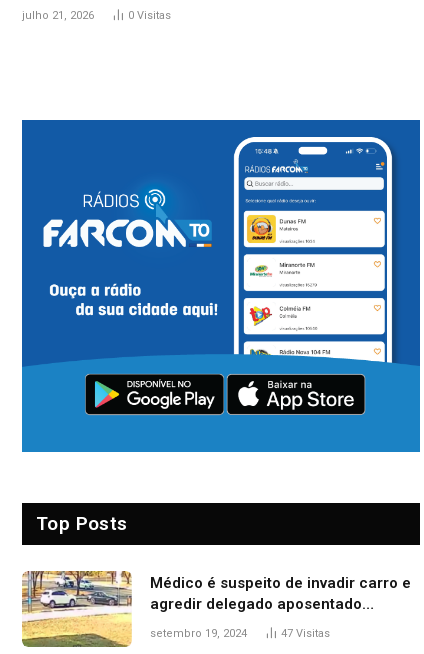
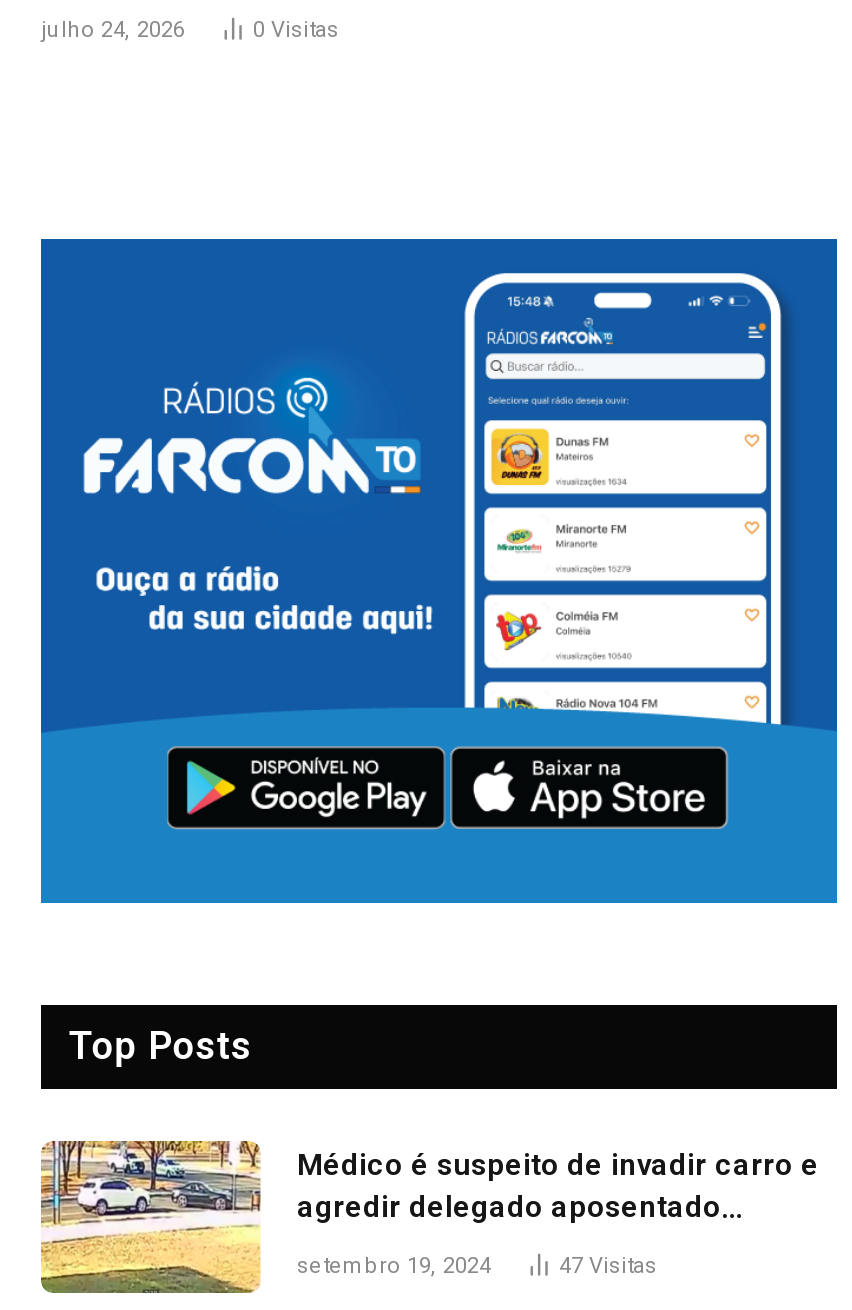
[22,9,94,22] julho 21, 2026 -> [41,17,185,43] julho 24, 2026

